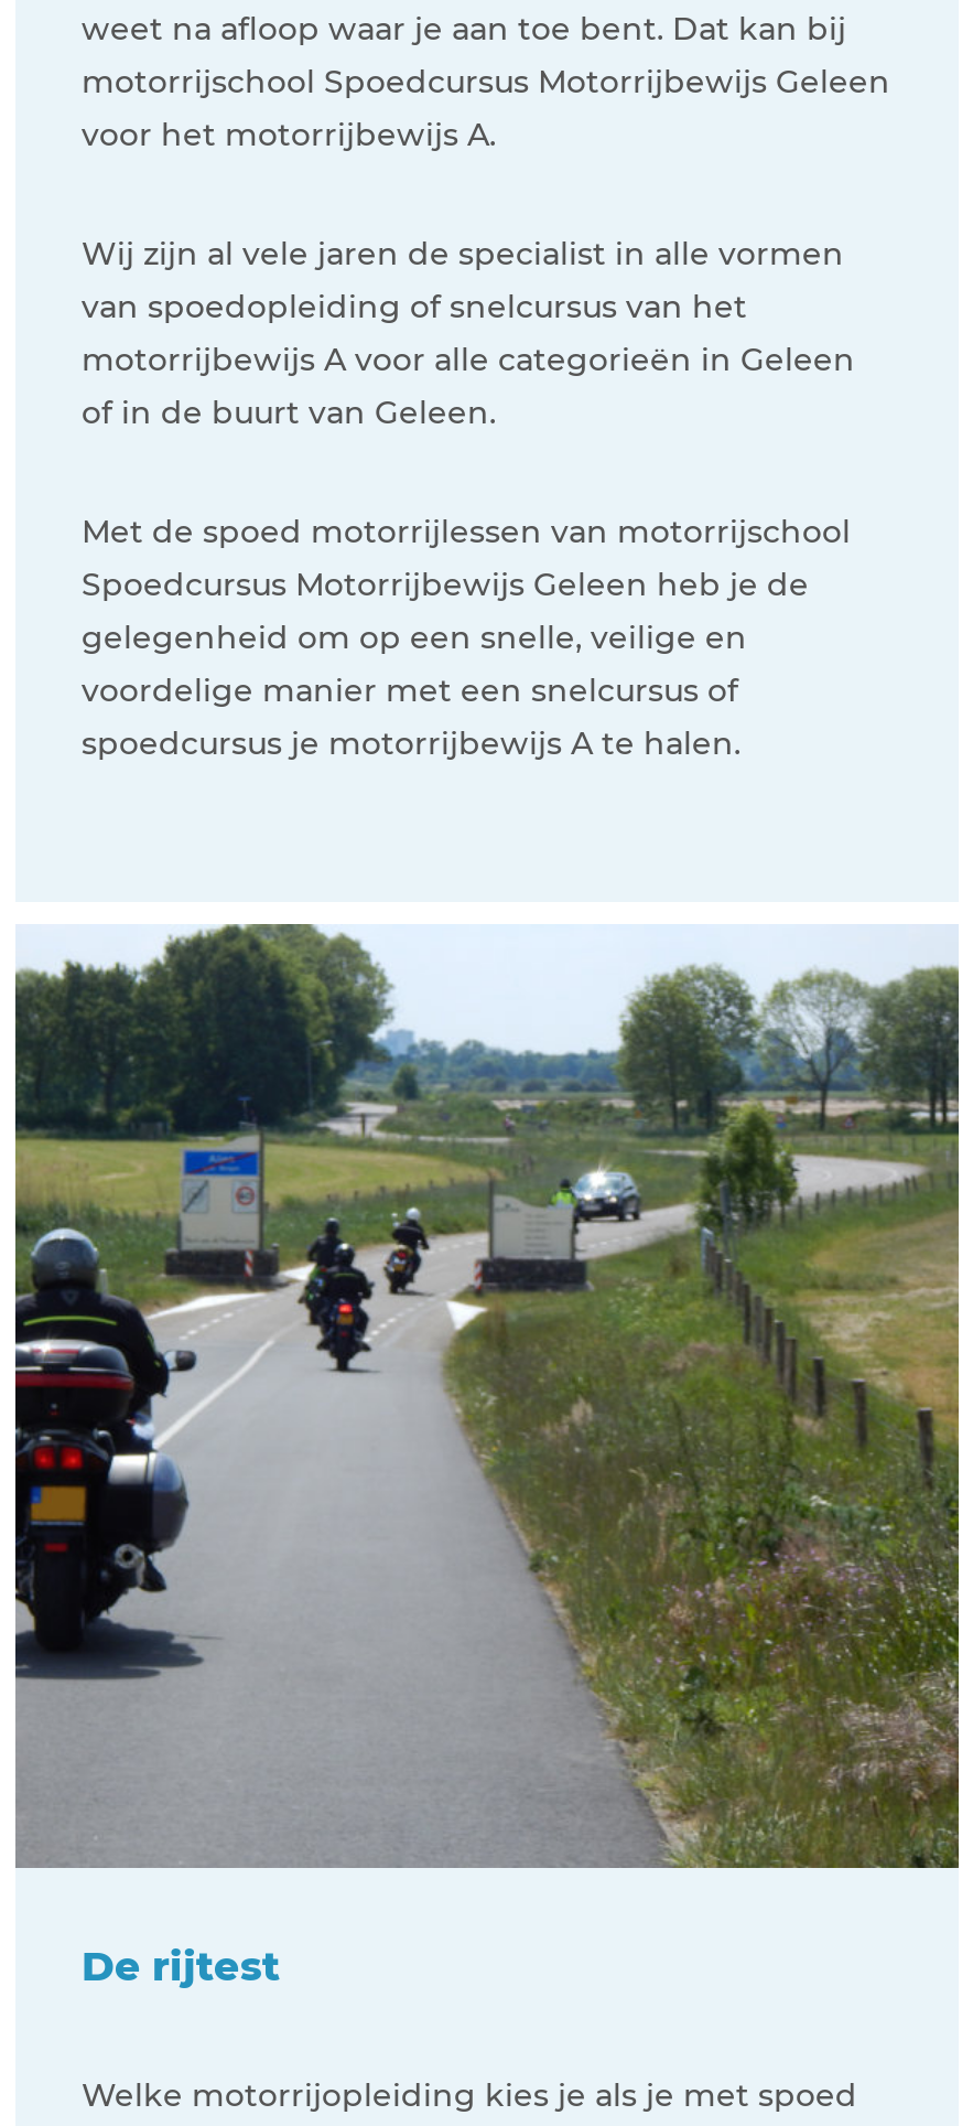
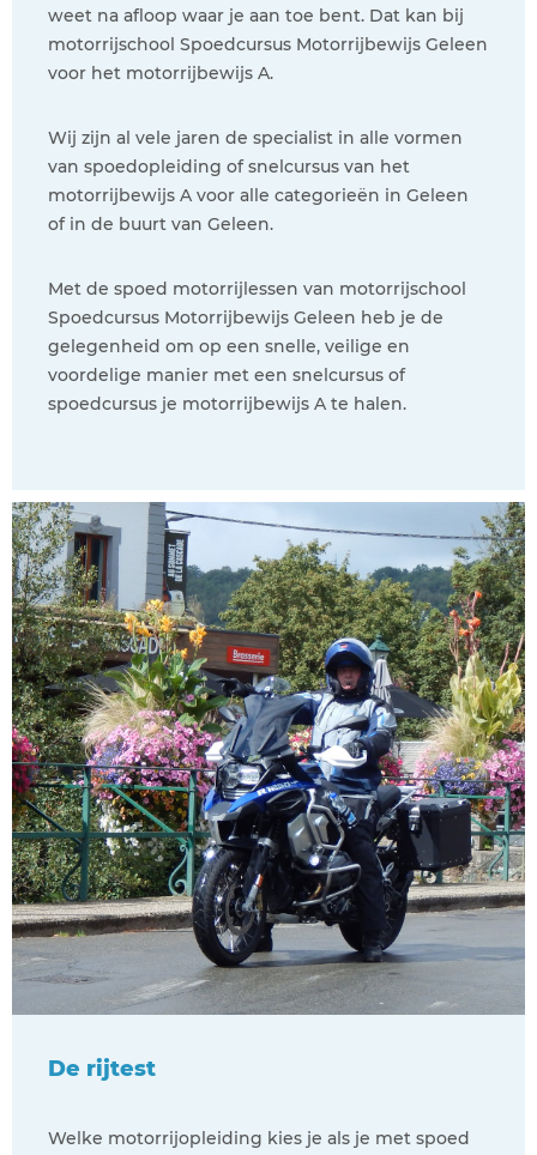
[13,922,961,1868] [image] -> [11,501,526,1015] [image]

